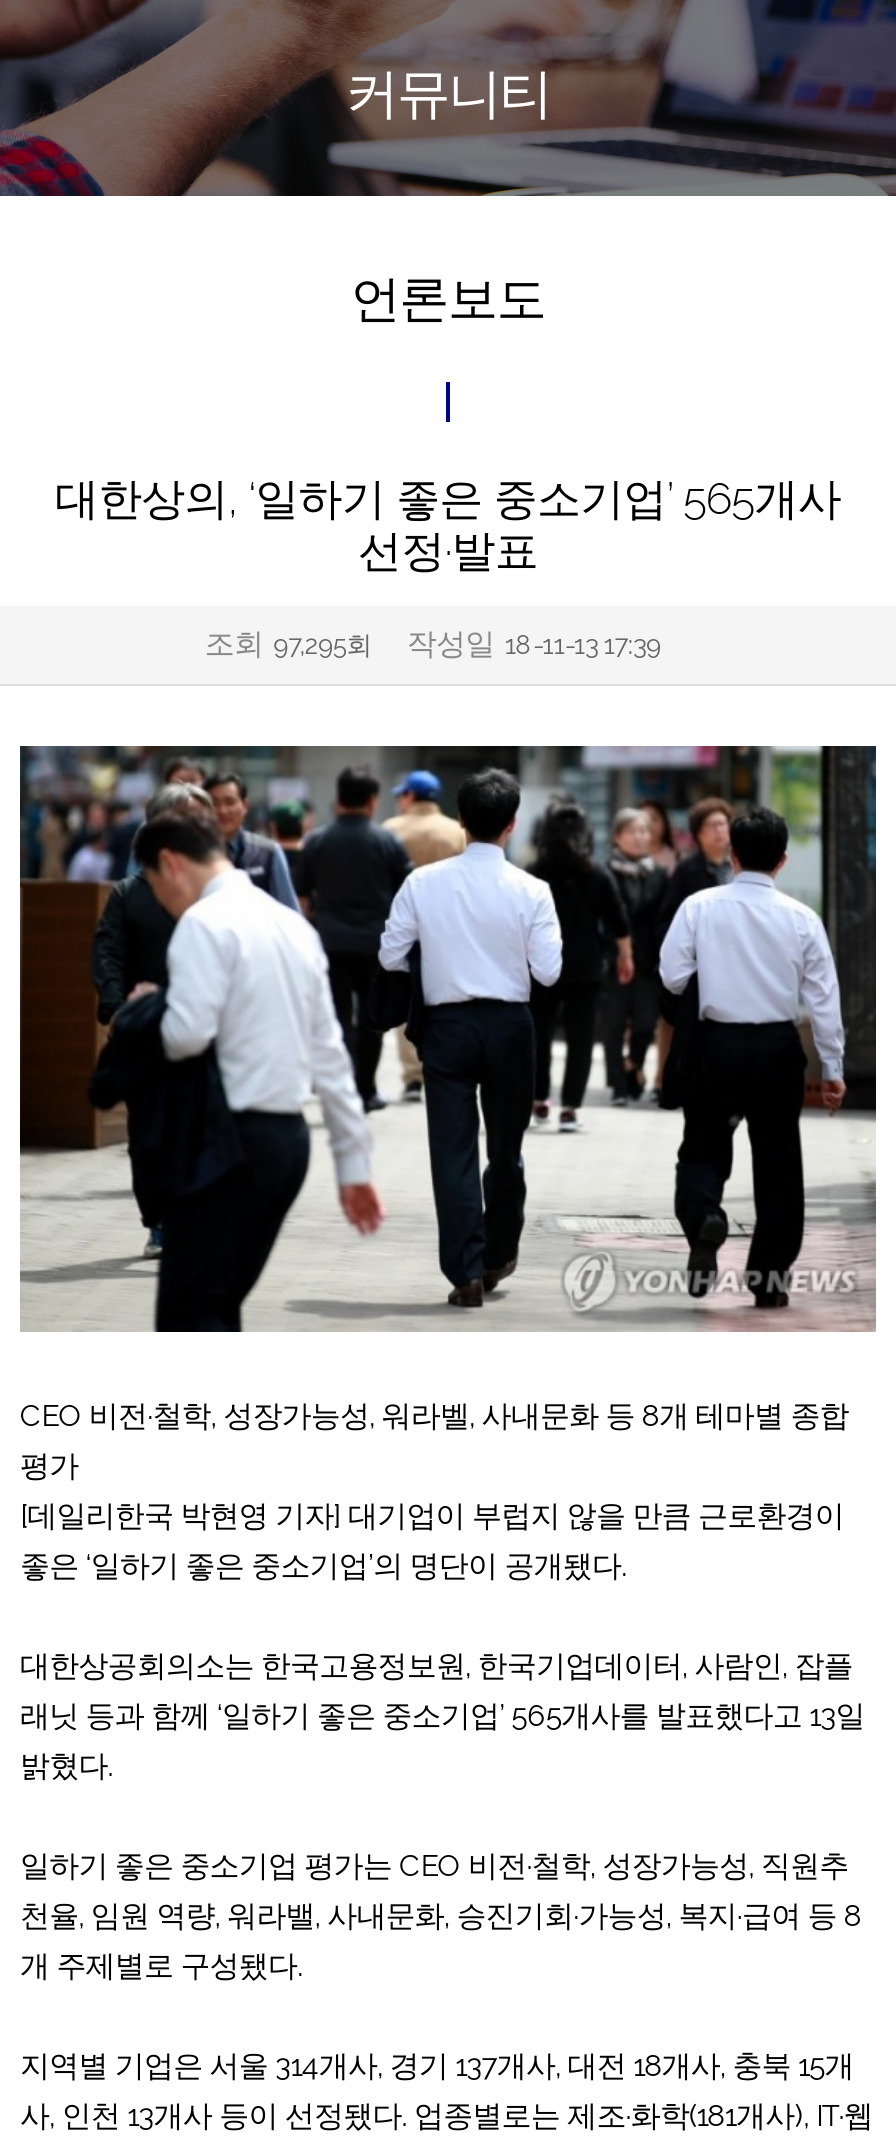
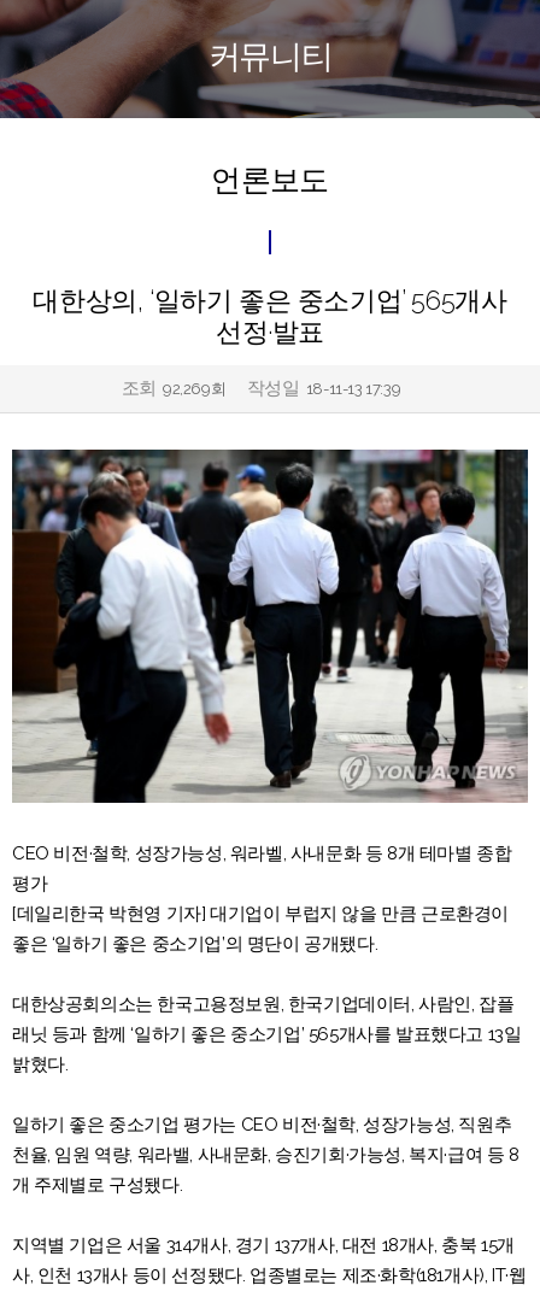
[205,626,661,662] 조회 97,295회 작성일 18-11-13 17:39 -> [122,377,400,399] 조회 92,269회 작성일 18-11-13 17:39

